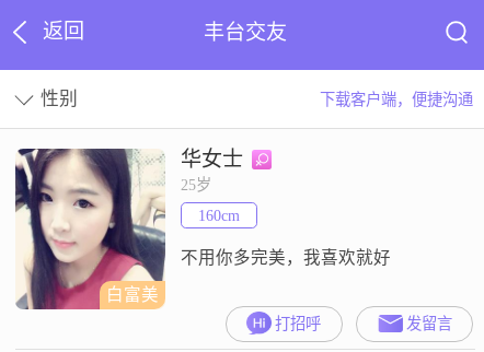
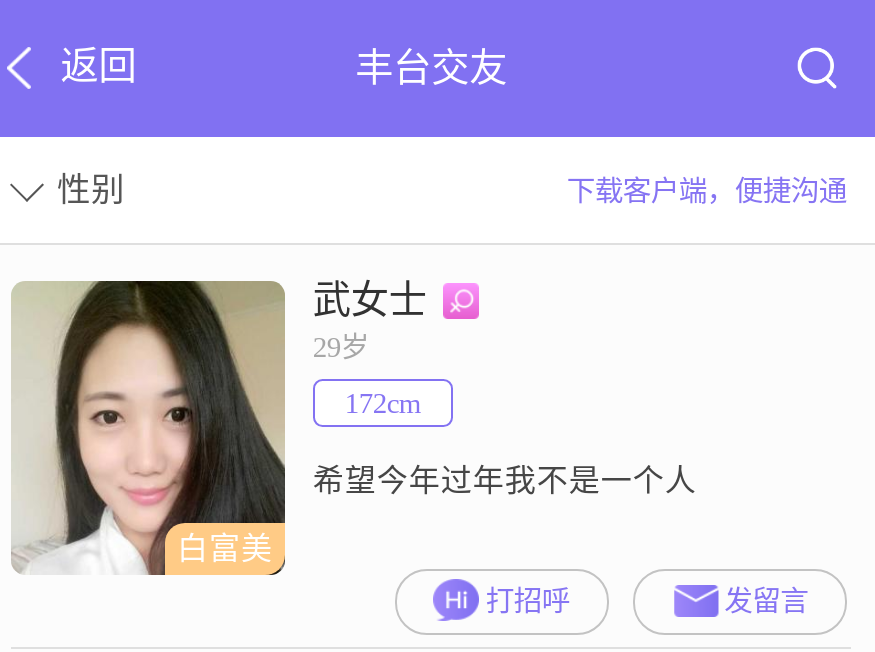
[14,148,248,310] [image] | 华女士 | 25岁 -> [11,279,437,577] [image] | 武女士 | 29岁
[198,206,240,224] 160cm -> [345,386,421,418] 172cm
[181,248,391,267] 不用你多完美，我喜欢就好 -> [313,464,697,498] 希望今年过年我不是一个人

